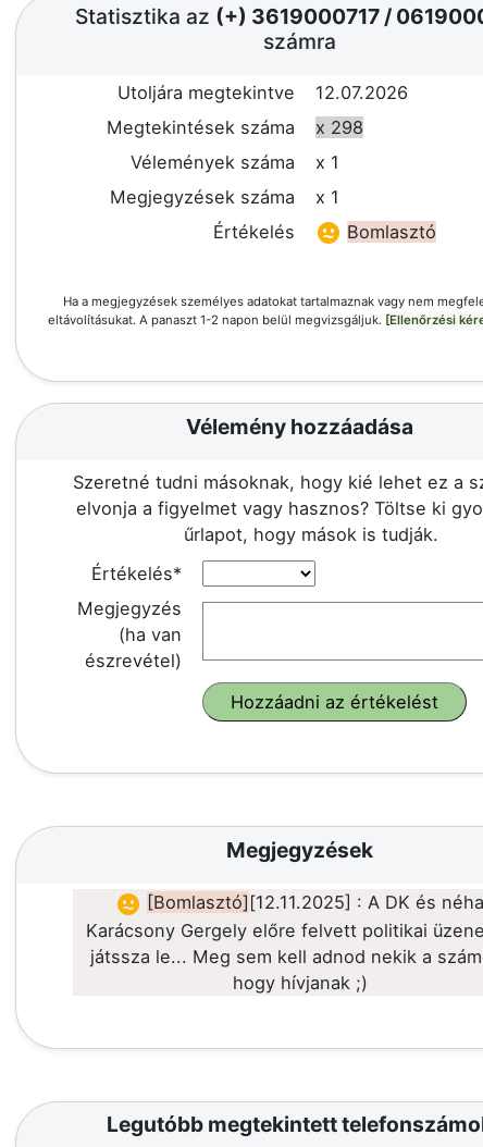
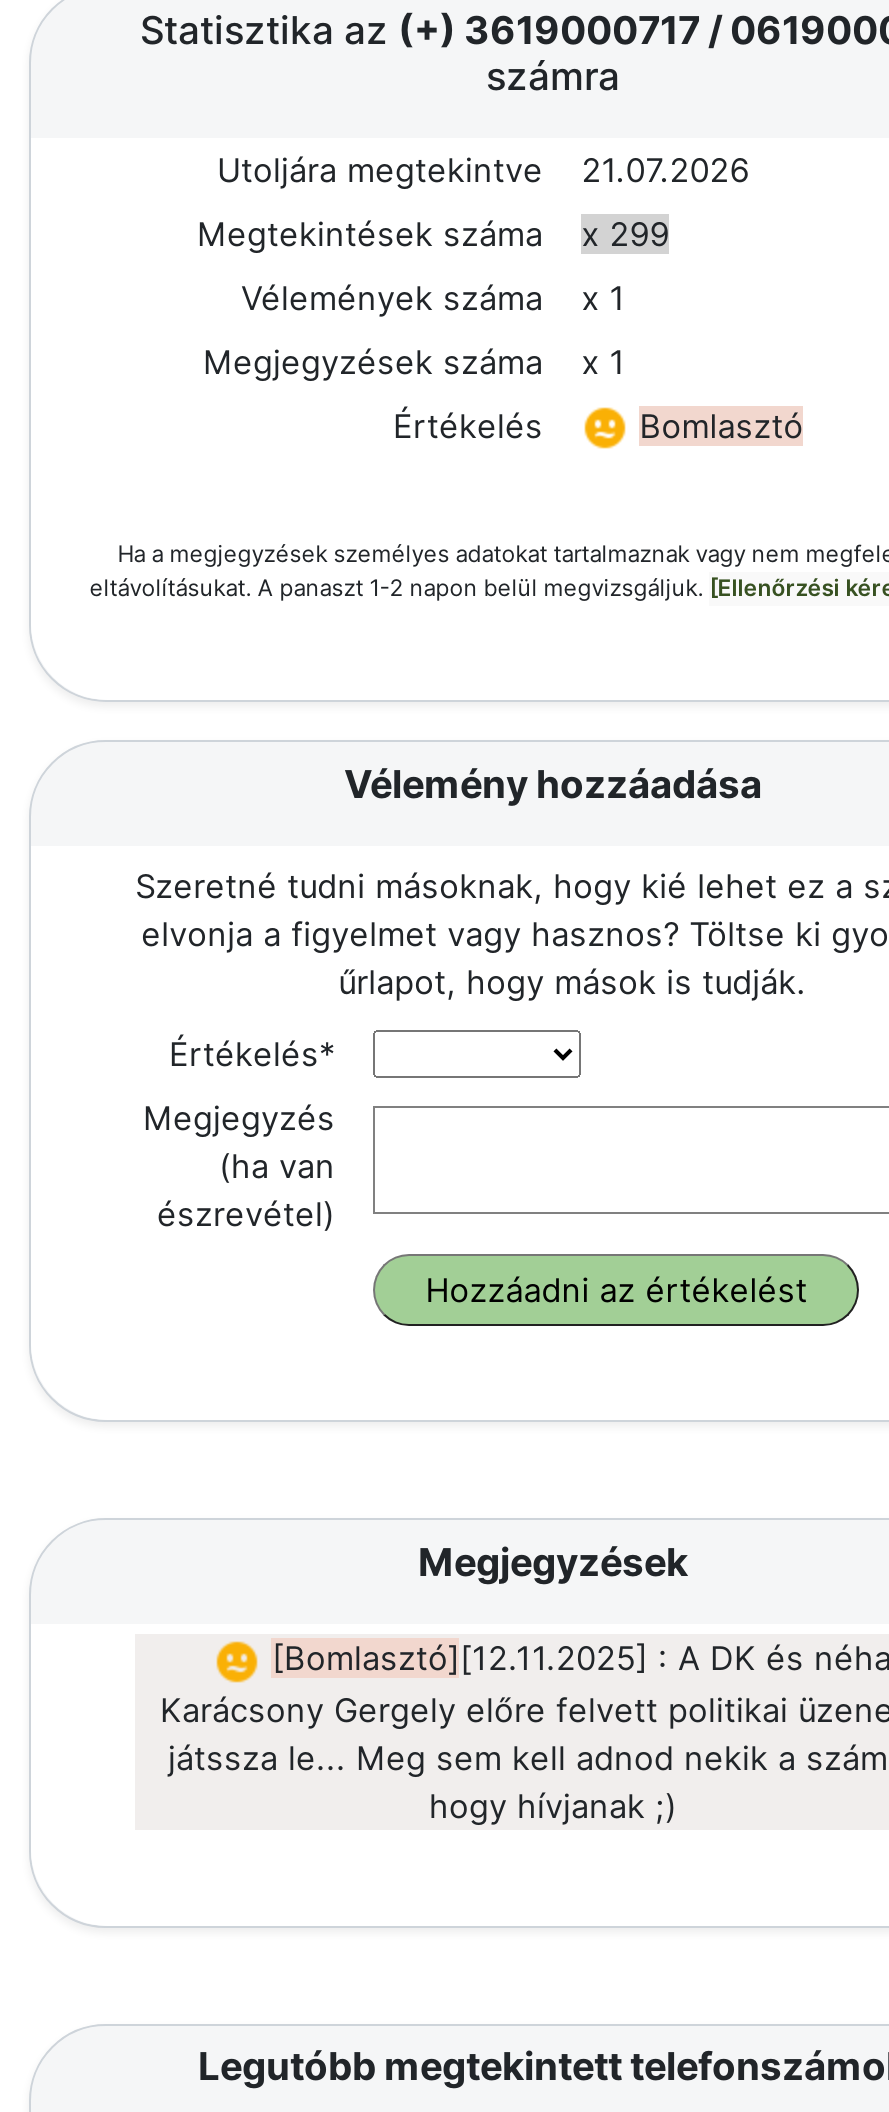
[117,82,408,103] Utoljára megtekintve 12.07.2026 -> [217,150,749,190] Utoljára megtekintve 21.07.2026
[107,116,364,138] Megtekintések száma x 298 -> [197,214,669,254] Megtekintések száma x 299

